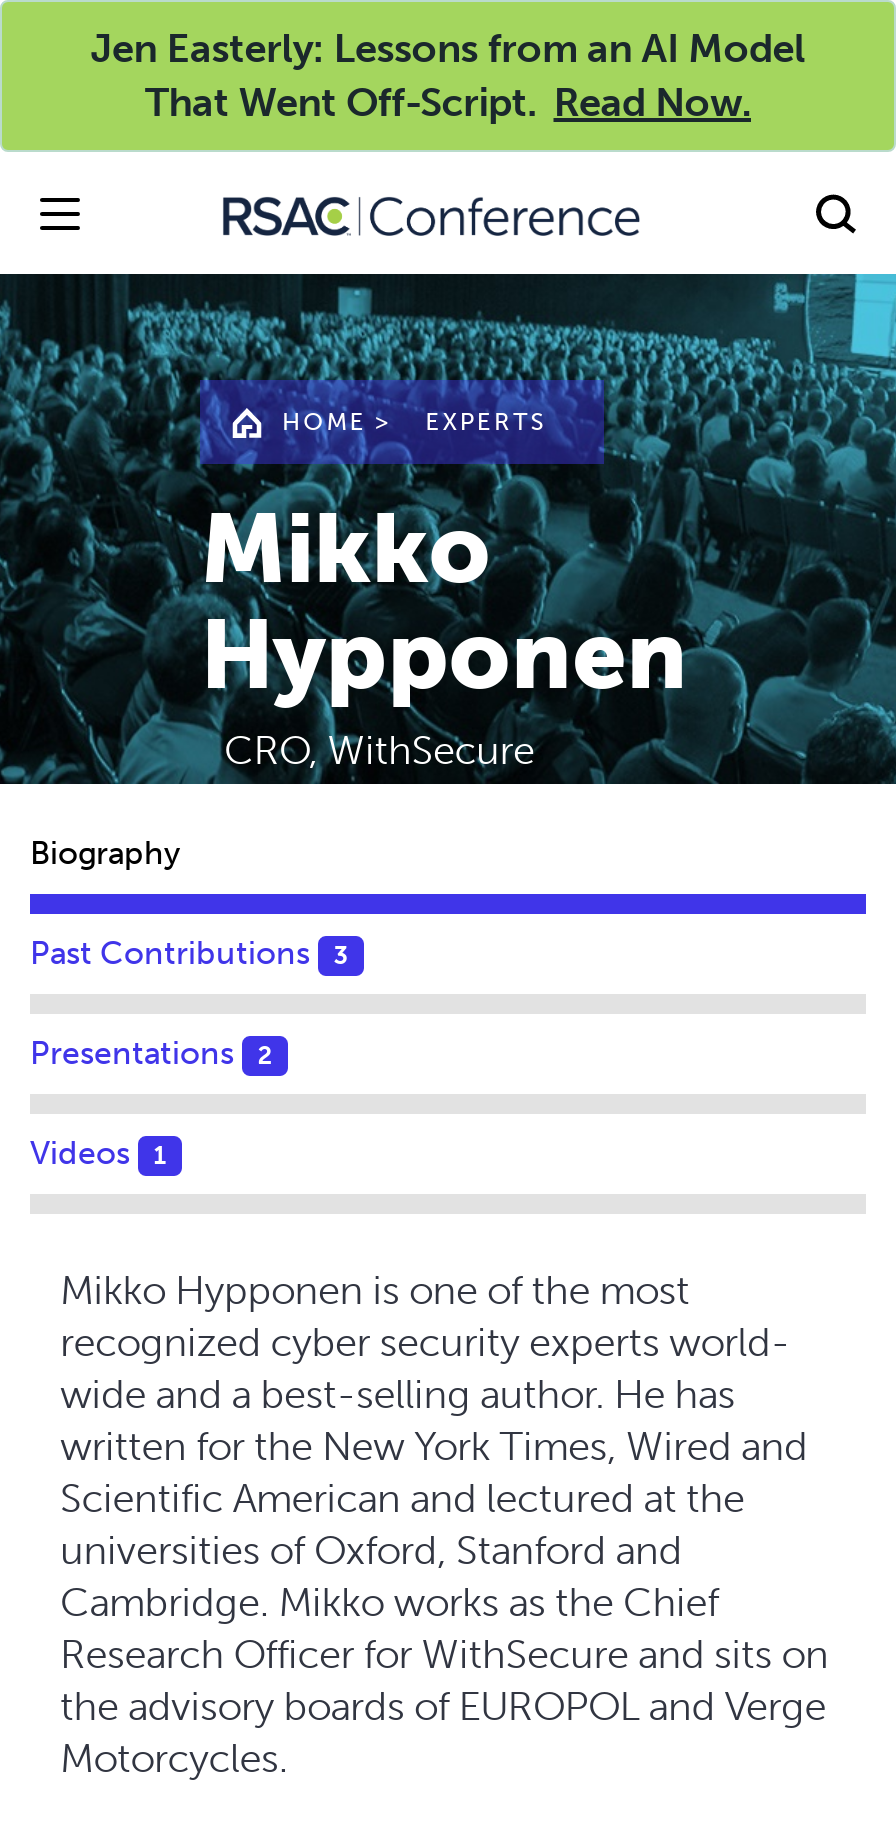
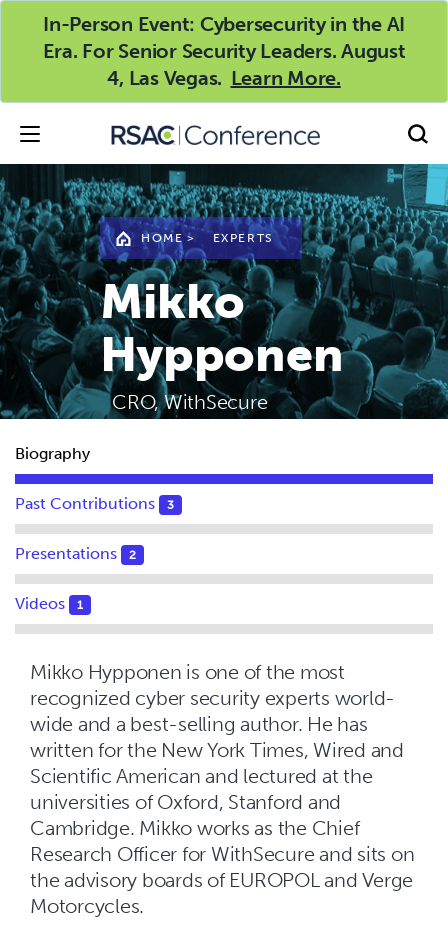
[90,24,806,126] Jen Easterly: Lessons from an AI Model | That Went Off-Script. Read Now. -> [42,12,405,90] In-Person Event: Cybersecurity in the AI | Era. For Senior Security Leaders. August | 4, Las Vegas. Learn More.

